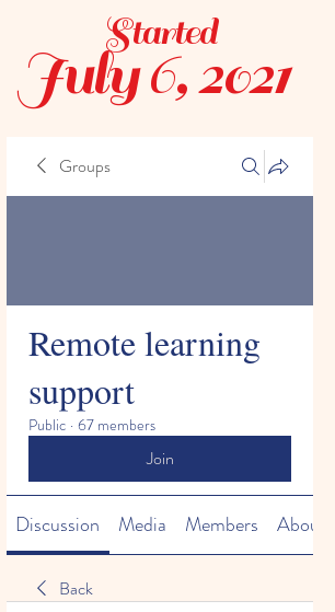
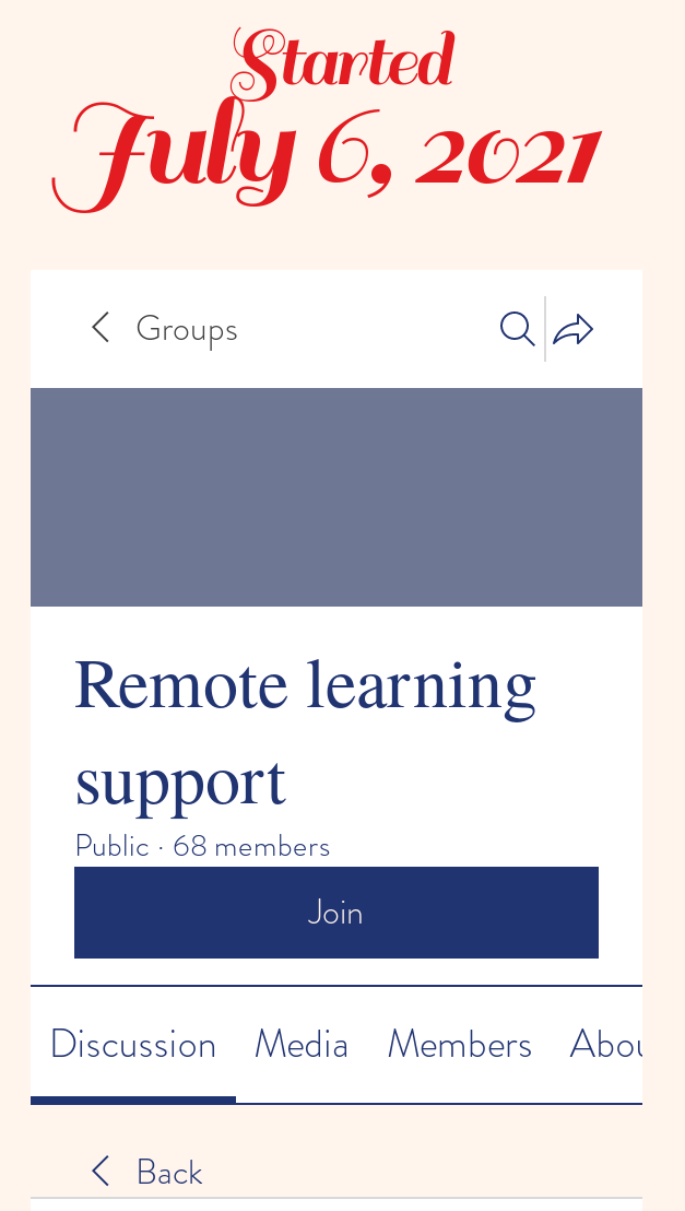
[28,414,155,436] Public · 67 members -> [74,823,330,867] Public · 68 members

